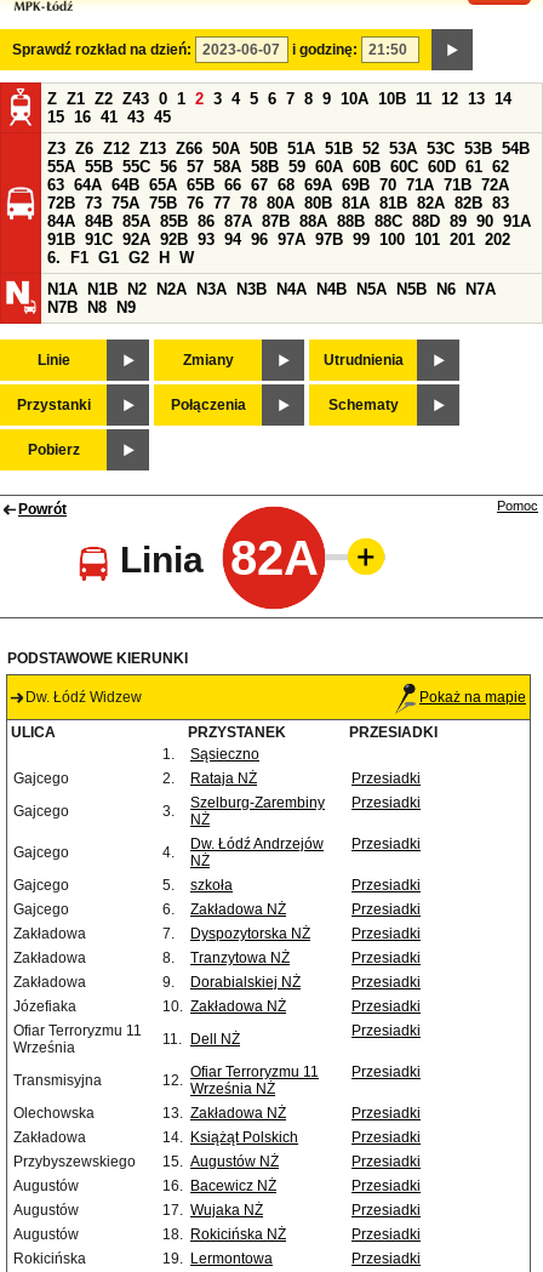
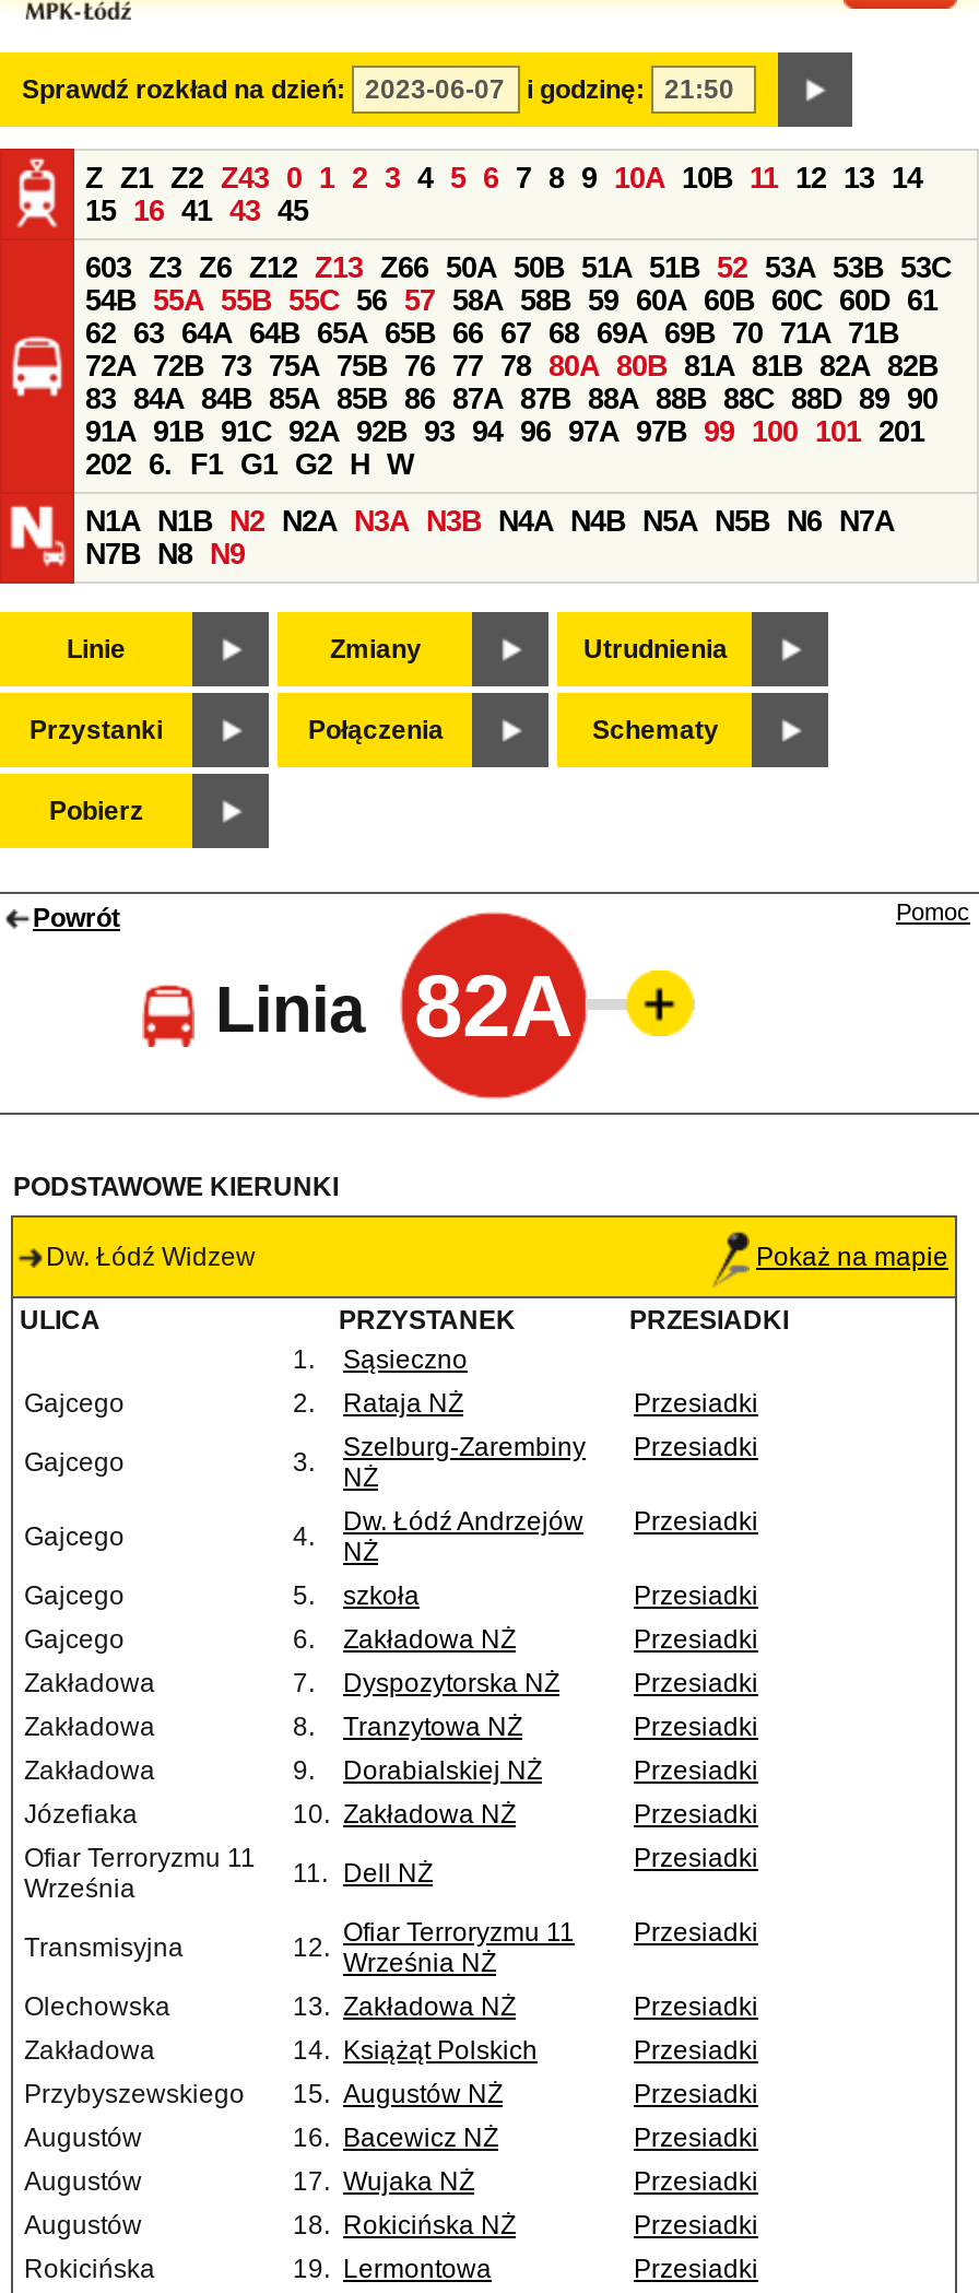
[47,139,531,267] Z3 Z6 Z12 Z13 Z66 50A 50B 51A 51B 52 53A 53C 53B 54B | 55A 55B 55C 56 57 58A 58B 59 60A 60B 60C 60D 61 62 | 63 64A 64B 65A 65B 66 67 68 69A 69B 70 71A 71B 72A | 72B 73 75A 75B 76 77 78 80A 80B 81A 81B 82A 82B 83 | 84A 84B 85A 85B 86 87A 87B 88A 88B 88C 88D 89 90 91A | 91B 91C 92A 92B 93 94 96 97A 97B 99 100 101 201 202 | 6. F1 G1 G2 H W -> [85,251,951,481] 603 Z3 Z6 Z12 Z13 Z66 50A 50B 51A 51B 52 53A 53B 53C | 54B 55A 55B 55C 56 57 58A 58B 59 60A 60B 60C 60D 61 | 62 63 64A 64B 65A 65B 66 67 68 69A 69B 70 71A 71B | 72A 72B 73 75A 75B 76 77 78 80A 80B 81A 81B 82A 82B | 83 84A 84B 85A 85B 86 87A 87B 88A 88B 88C 88D 89 90 | 91A 91B 91C 92A 92B 93 94 96 97A 97B 99 100 101 201 | 202 6. F1 G1 G2 H W

